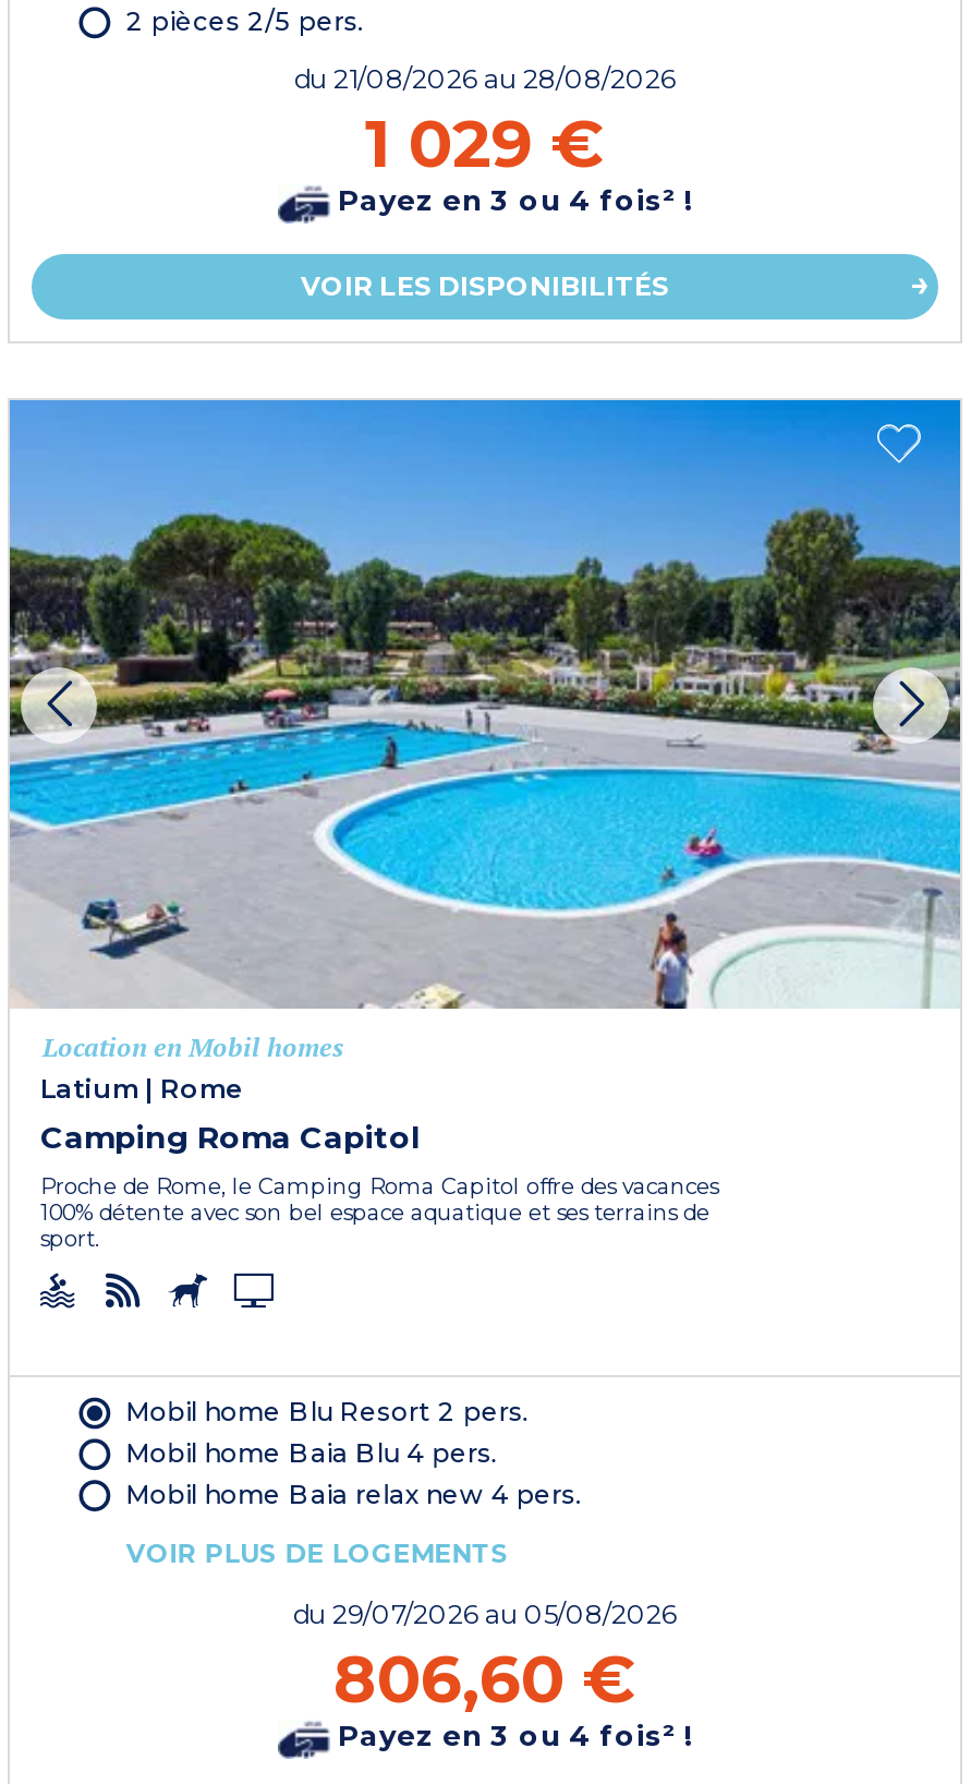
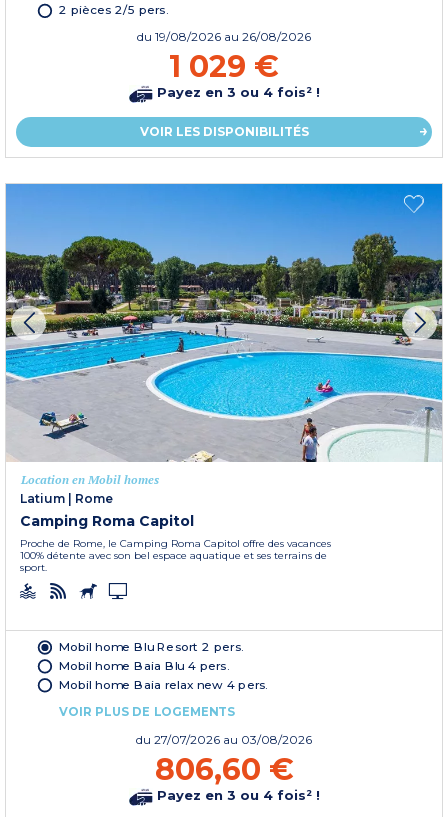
[294,64,676,96] du 21/08/2026 au 28/08/2026 -> [137,29,311,44] du 19/08/2026 au 26/08/2026
[293,1598,677,1630] du 29/07/2026 au 05/08/2026 -> [136,732,312,747] du 27/07/2026 au 03/08/2026

